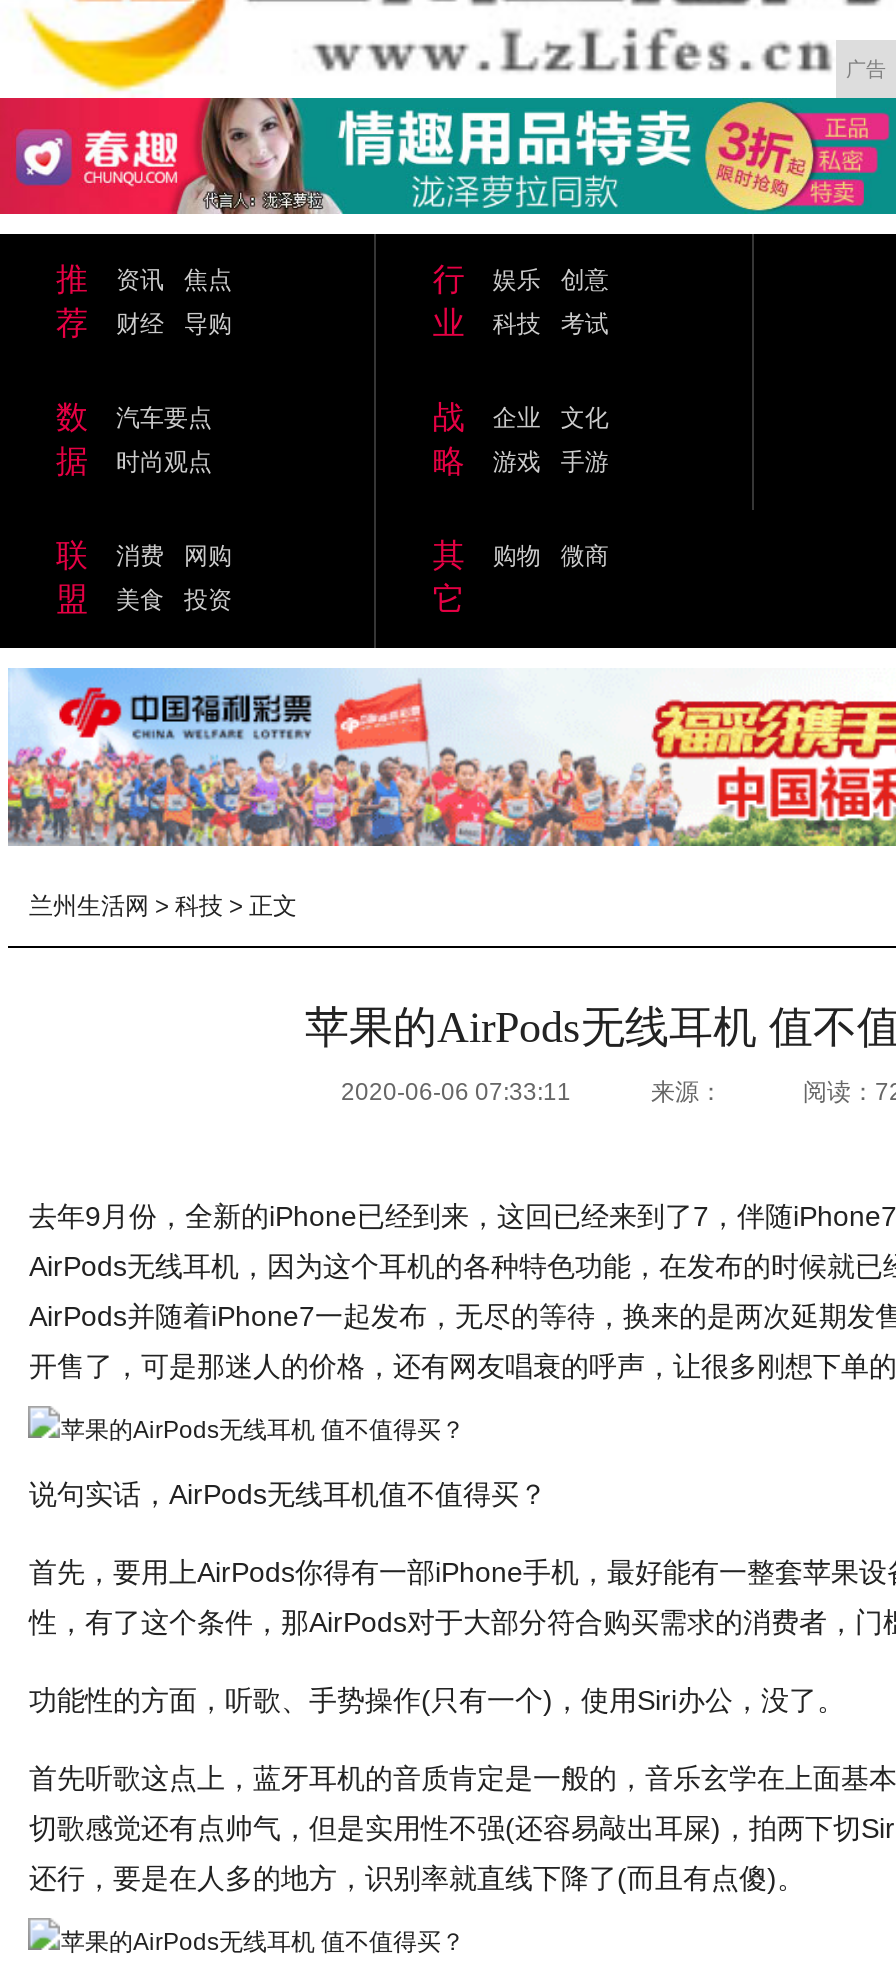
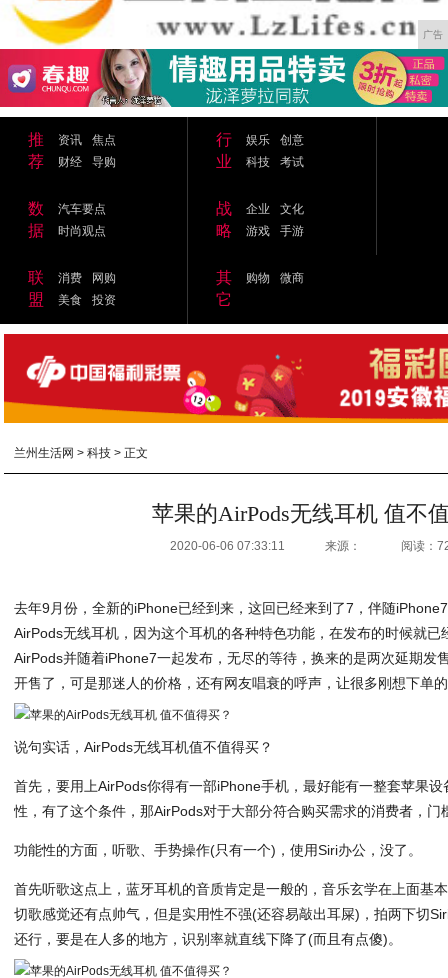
[6,666,890,848] [image] -> [3,333,445,424] [image]

